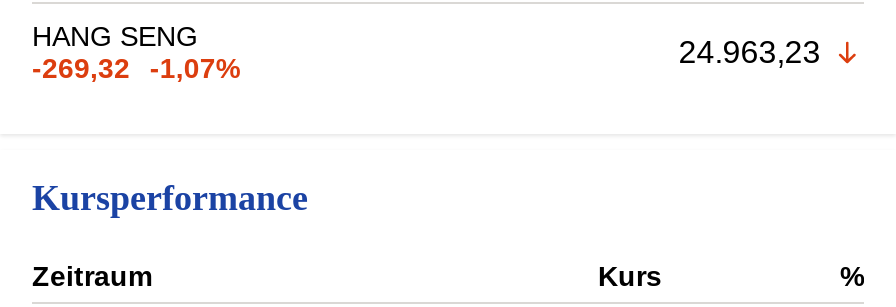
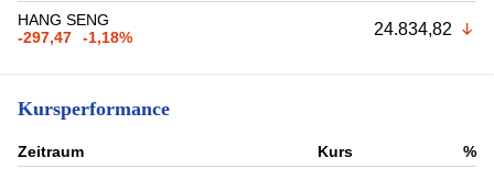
[679,36,821,70] 24.963,23 -> [374,20,452,38] 24.834,82
[32,52,130,84] -269,32 -> [18,29,72,46] -297,47
[150,52,240,84] -1,07% -> [82,29,132,46] -1,18%

